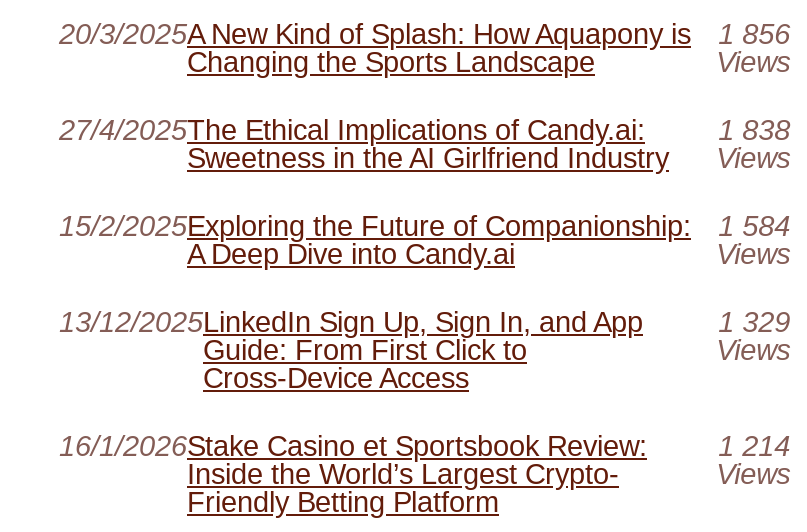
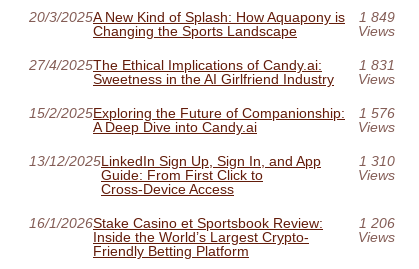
[59,18,790,50] 20/3/2025A New Kind of Splash: How Aquapony is 1 856 -> [29,9,395,25] 20/3/2025A New Kind of Splash: How Aquapony is 1 849
[718,114,790,146] 1 838 -> [359,57,395,73] 1 831
[59,210,790,242] 15/2/2025Exploring the Future of Companionship: 1 584 -> [29,105,395,121] 15/2/2025Exploring the Future of Companionship: 1 576
[718,306,790,338] 1 329 -> [359,153,395,169] 1 310
[718,430,790,462] 1 214 -> [359,215,395,231] 1 206

